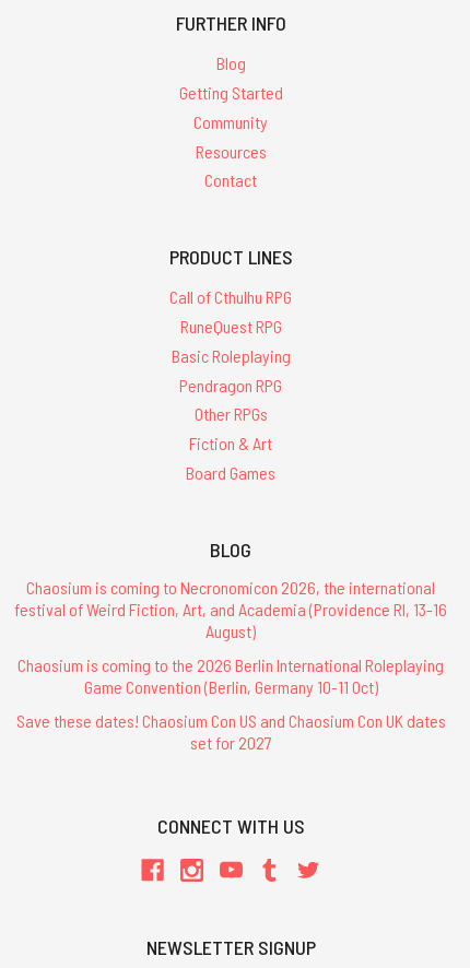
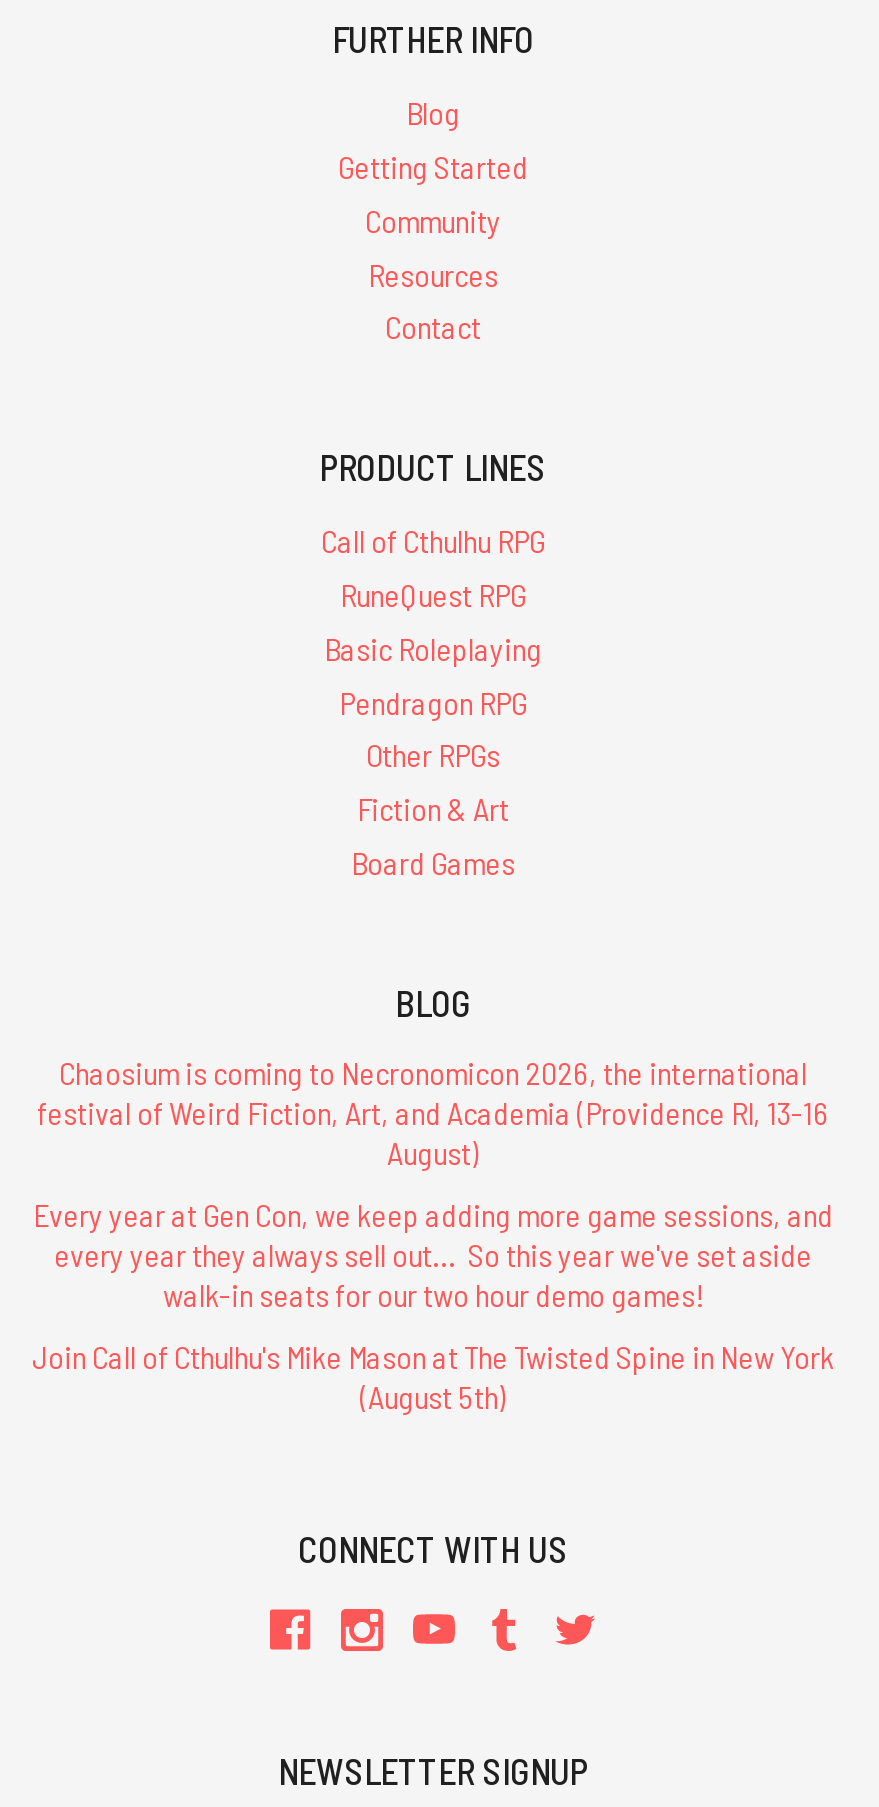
[17,654,444,697] Chaosium is coming to the 2026 Berlin International Roleplaying | Game Convention (Berlin, Germany 10-11 Oct) -> [33,1195,833,1313] Every year at Gen Con, we keep adding more game sessions, and | every year they always sell out... So this year we've set aside | walk-in seats for our two hour demo games!
[16,710,445,753] Save these dates! Chaosium Con US and Chaosium Con UK dates | set for 2027 -> [32,1337,834,1415] Join Call of Cthulhu's Mike Mason at The Twisted Spine in New York | (August 5th)

